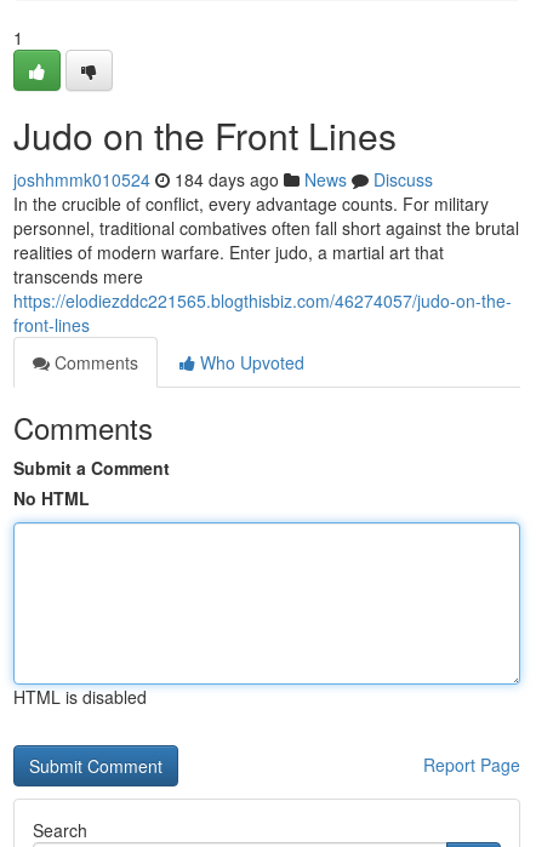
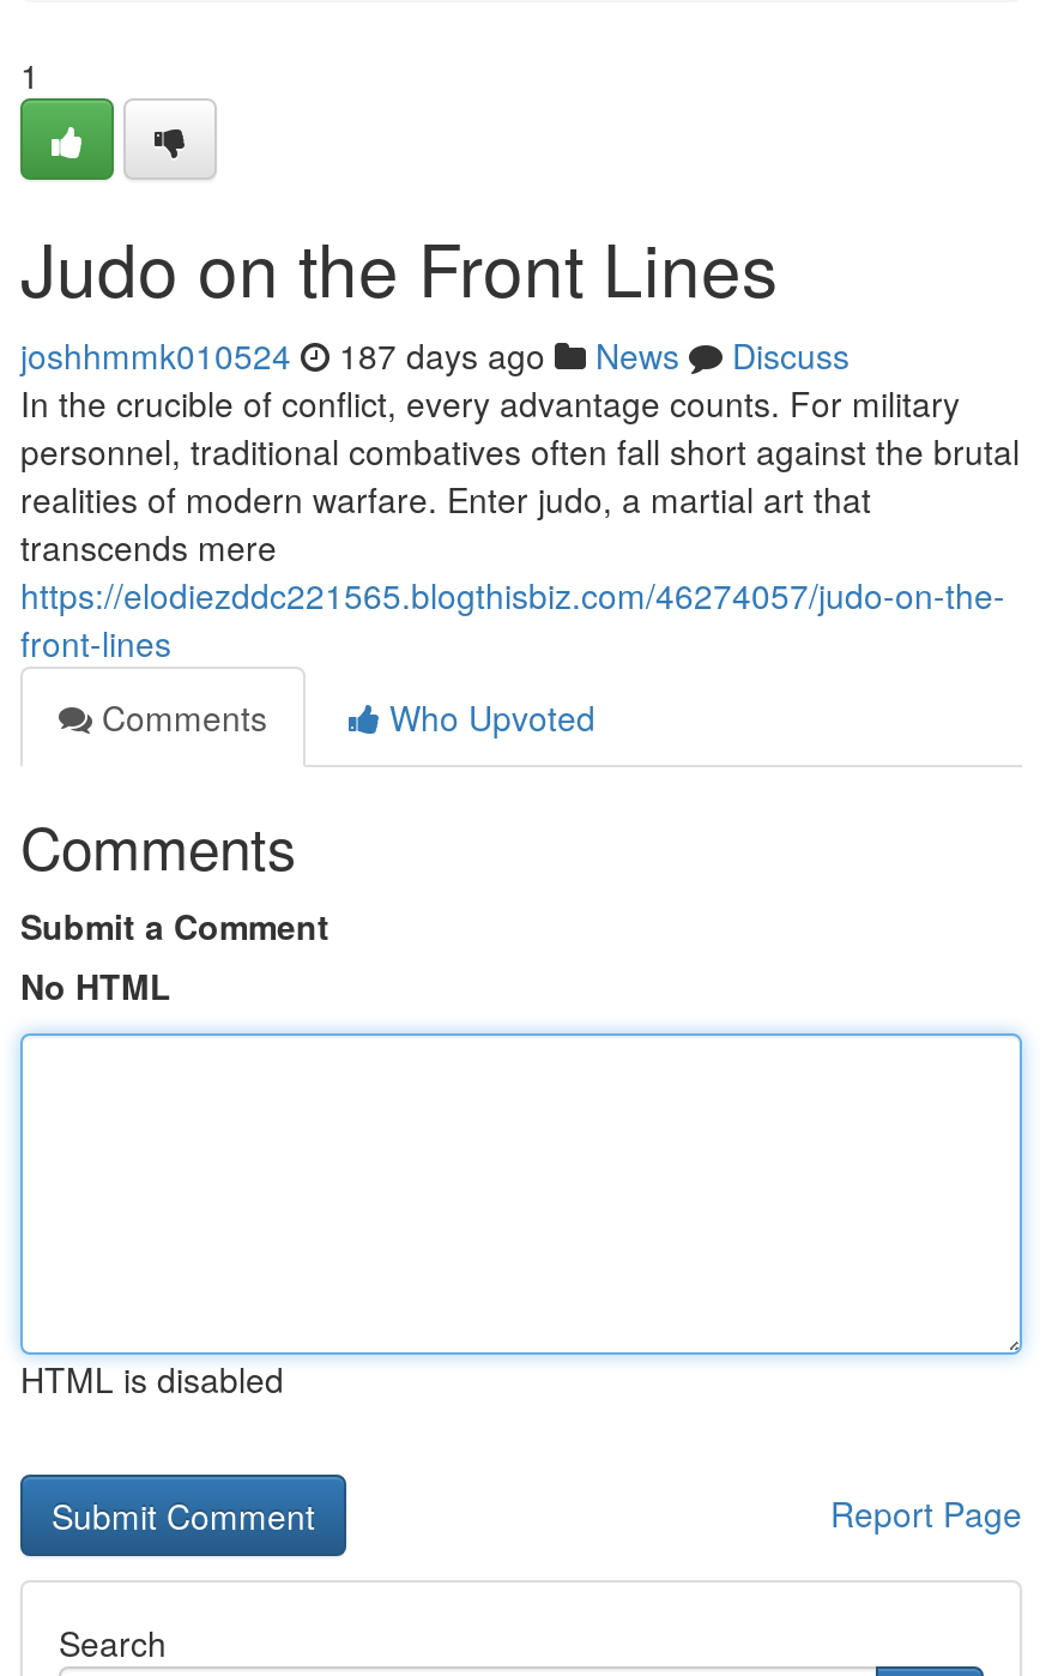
[13,167,433,191] joshhmmk010524 184 days ago News Discuss -> [20,331,850,379] joshhmmk010524 187 days ago News Discuss

